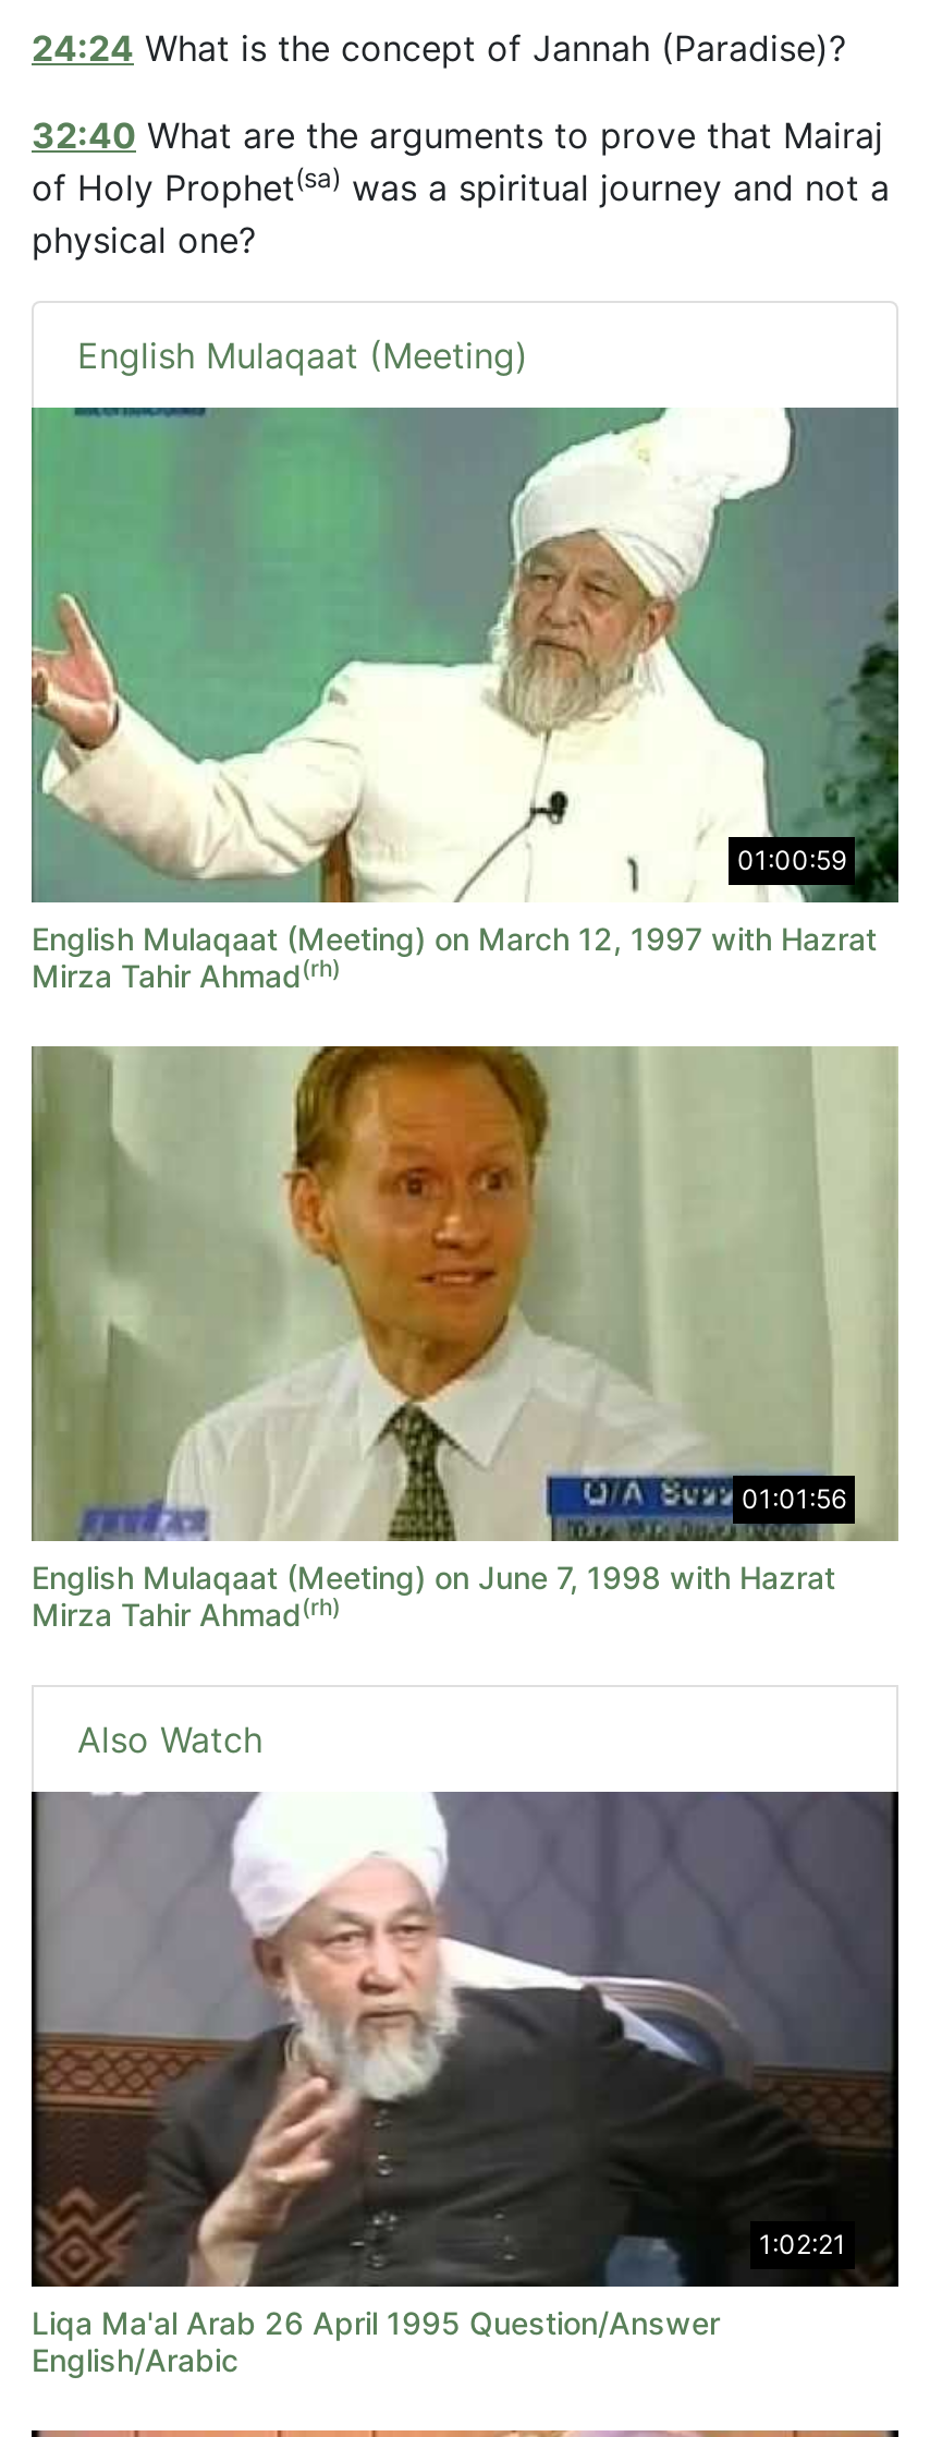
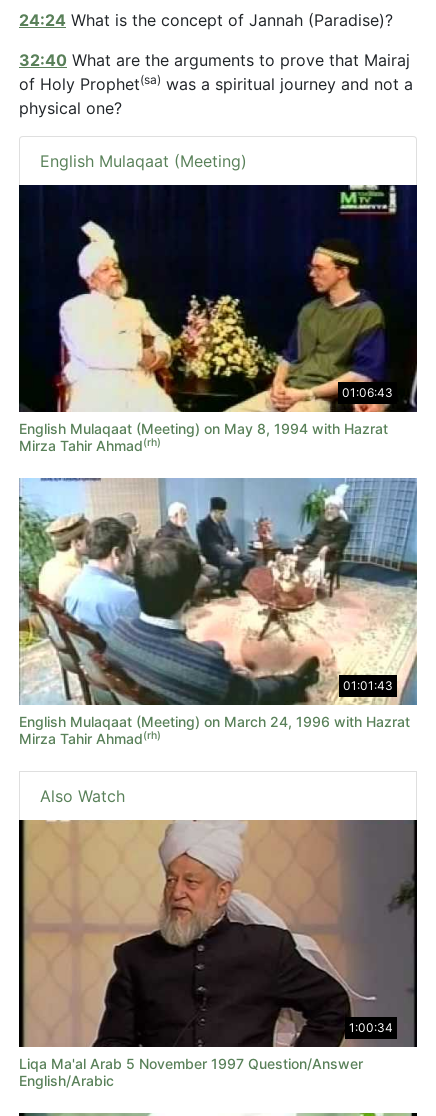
[29,405,901,905] [image] | 01:00:59 -> [18,184,418,413] [image] | 01:06:43
[32,921,877,958] English Mulaqaat (Meeting) on March 12, 1997 with Hazrat -> [19,420,388,437] English Mulaqaat (Meeting) on May 8, 1994 with Hazrat
[32,1044,898,1543] [image] | 01:01:56 -> [19,478,417,706] [image] | 01:01:43
[32,1559,835,1596] English Mulaqaat (Meeting) on June 7, 1998 with Hazrat -> [19,713,410,730] English Mulaqaat (Meeting) on March 24, 1996 with Hazrat
[34,1790,894,2289] [image] | 1:02:21 -> [20,819,415,1048] [image] | 1:00:34
[32,2304,720,2341] Liqa Ma'al Arab 26 April 1995 Question/Answer -> [19,1055,363,1072] Liqa Ma'al Arab 5 November 1997 Question/Answer

